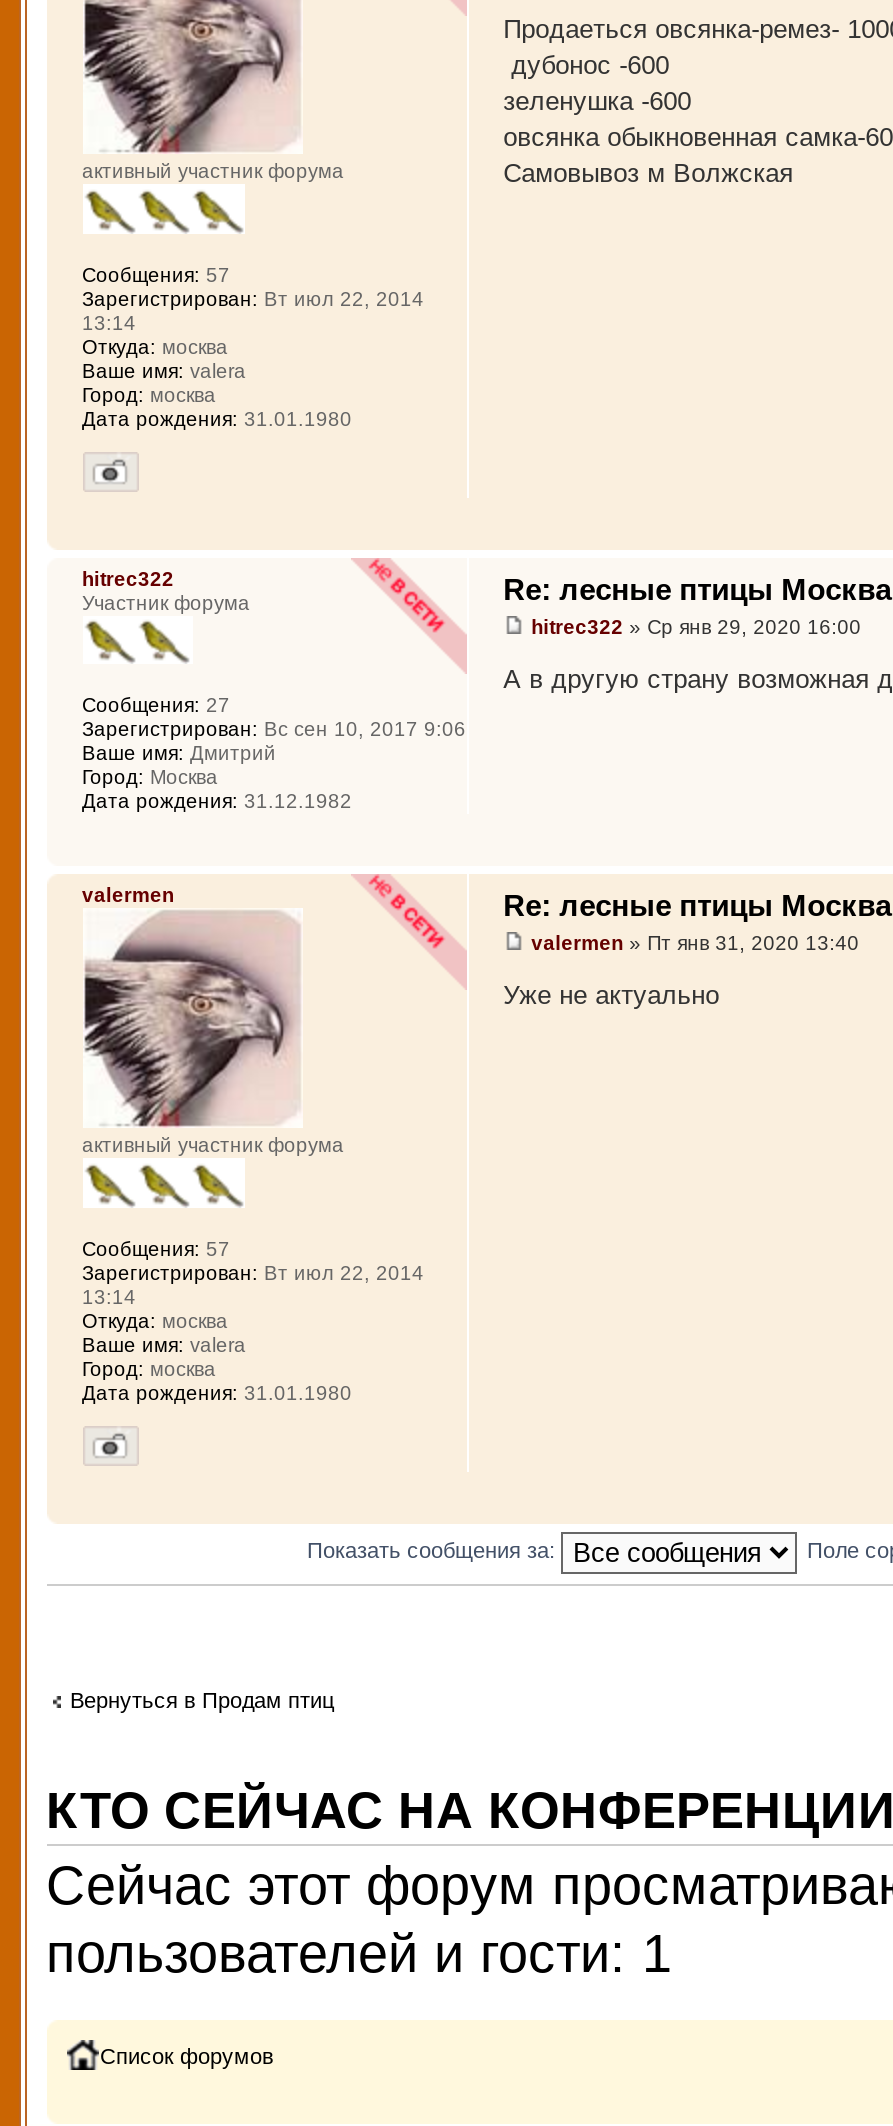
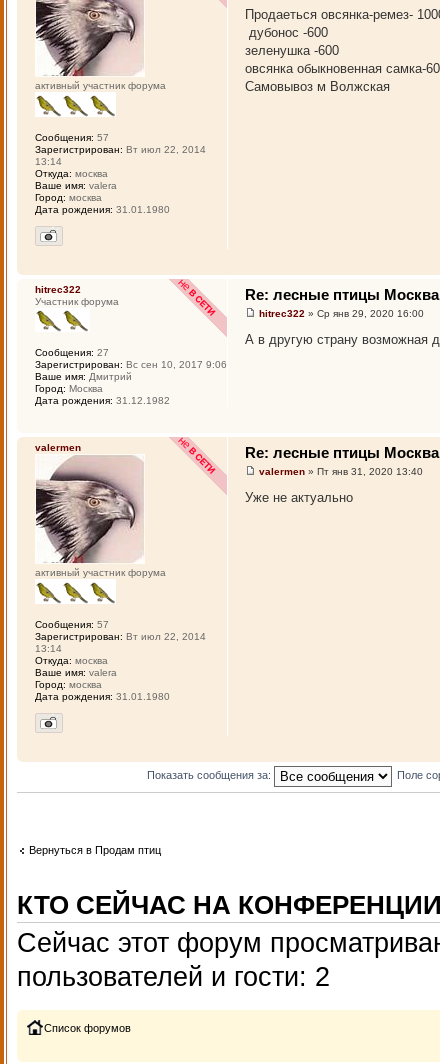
[46,1923,672,1983] пользователей и гости: 1 -> [16,961,329,991] пользователей и гости: 2

